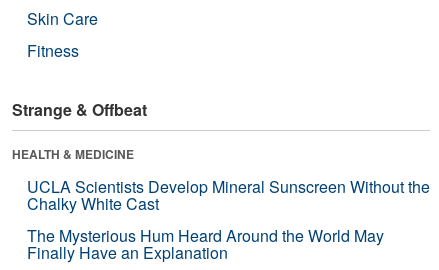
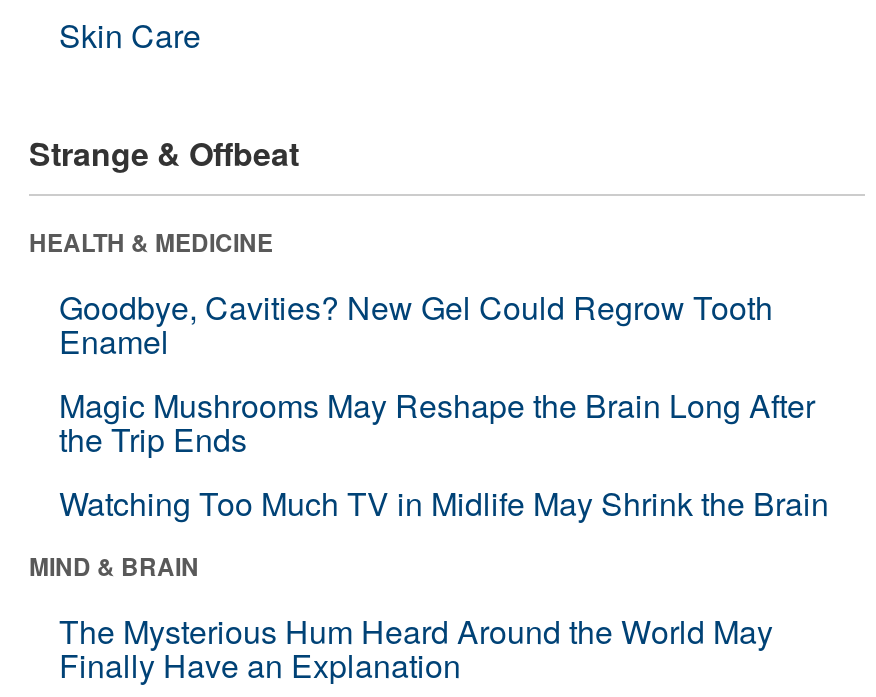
[27,39,79,62] Fitness -> none
moved [12,98,147,163] -> [29,130,299,260]: Strange & Offbeat | HEALTH & MEDICINE
[27,175,430,215] UCLA Scientists Develop Mineral Sunscreen Without the | Chalky White Cast -> [29,284,829,584] Goodbye, Cavities? New Gel Could Regrow Tooth | Enamel | Magic Mushrooms May Reshape the Brain Long After | the Trip Ends | Watching Too Much TV in Midlife May Shrink the Brain | MIND & BRAIN

